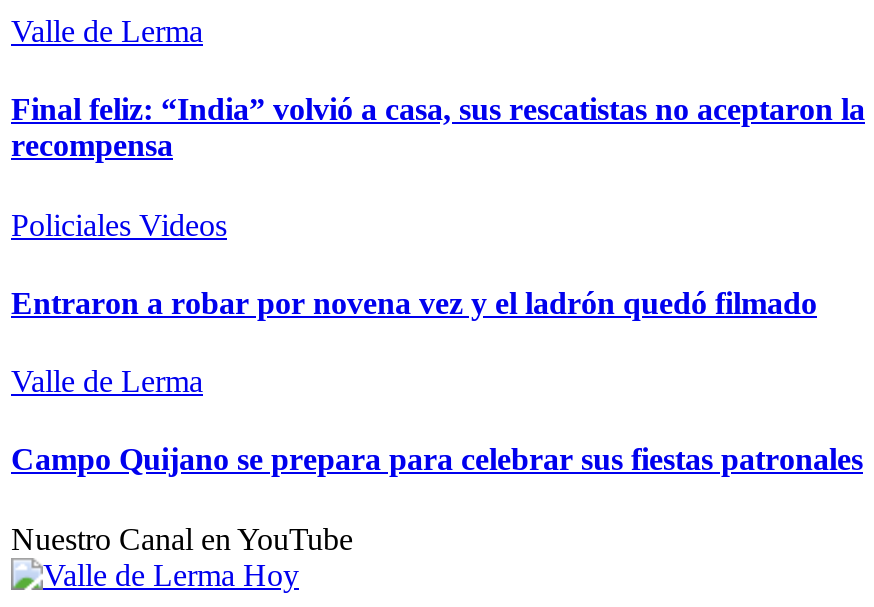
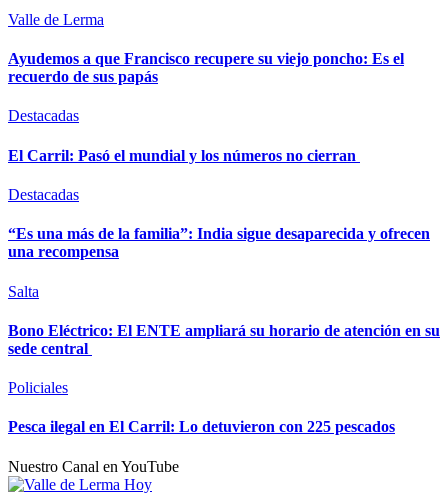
[11,92,865,477] Final feliz: “India” volvió a casa, sus rescatistas no aceptaron la | recompensa | Policiales Videos | Entraron a robar por novena vez y el ladrón quedó filmado | Valle de Lerma | Campo Quijano se prepara para celebrar sus fiestas patronales -> [8,50,440,435] Ayudemos a que Francisco recupere su viejo poncho: Es el | recuerdo de sus papás | Destacadas | El Carril: Pasó el mundial y los números no cierran | Destacadas | “Es una más de la familia”: India sigue desaparecida y ofrecen | una recompensa | Salta | Bono Eléctrico: El ENTE ampliará su horario de atención en su | sede central | Policiales | Pesca ilegal en El Carril: Lo detuvieron con 225 pescados

